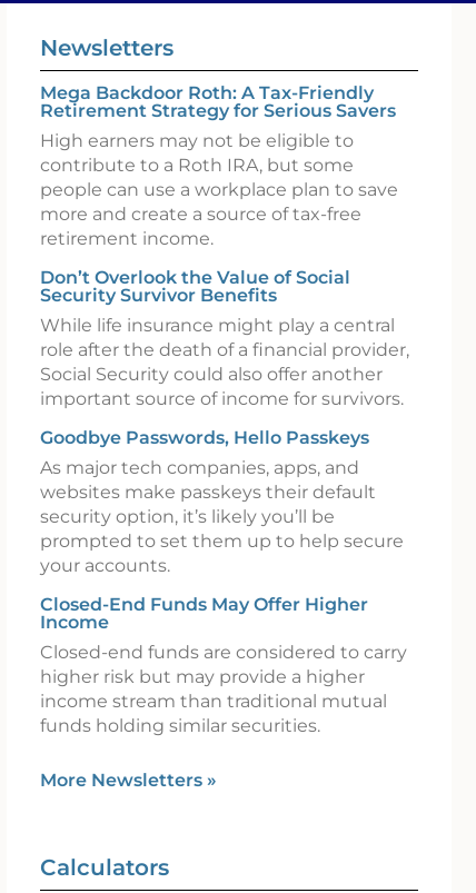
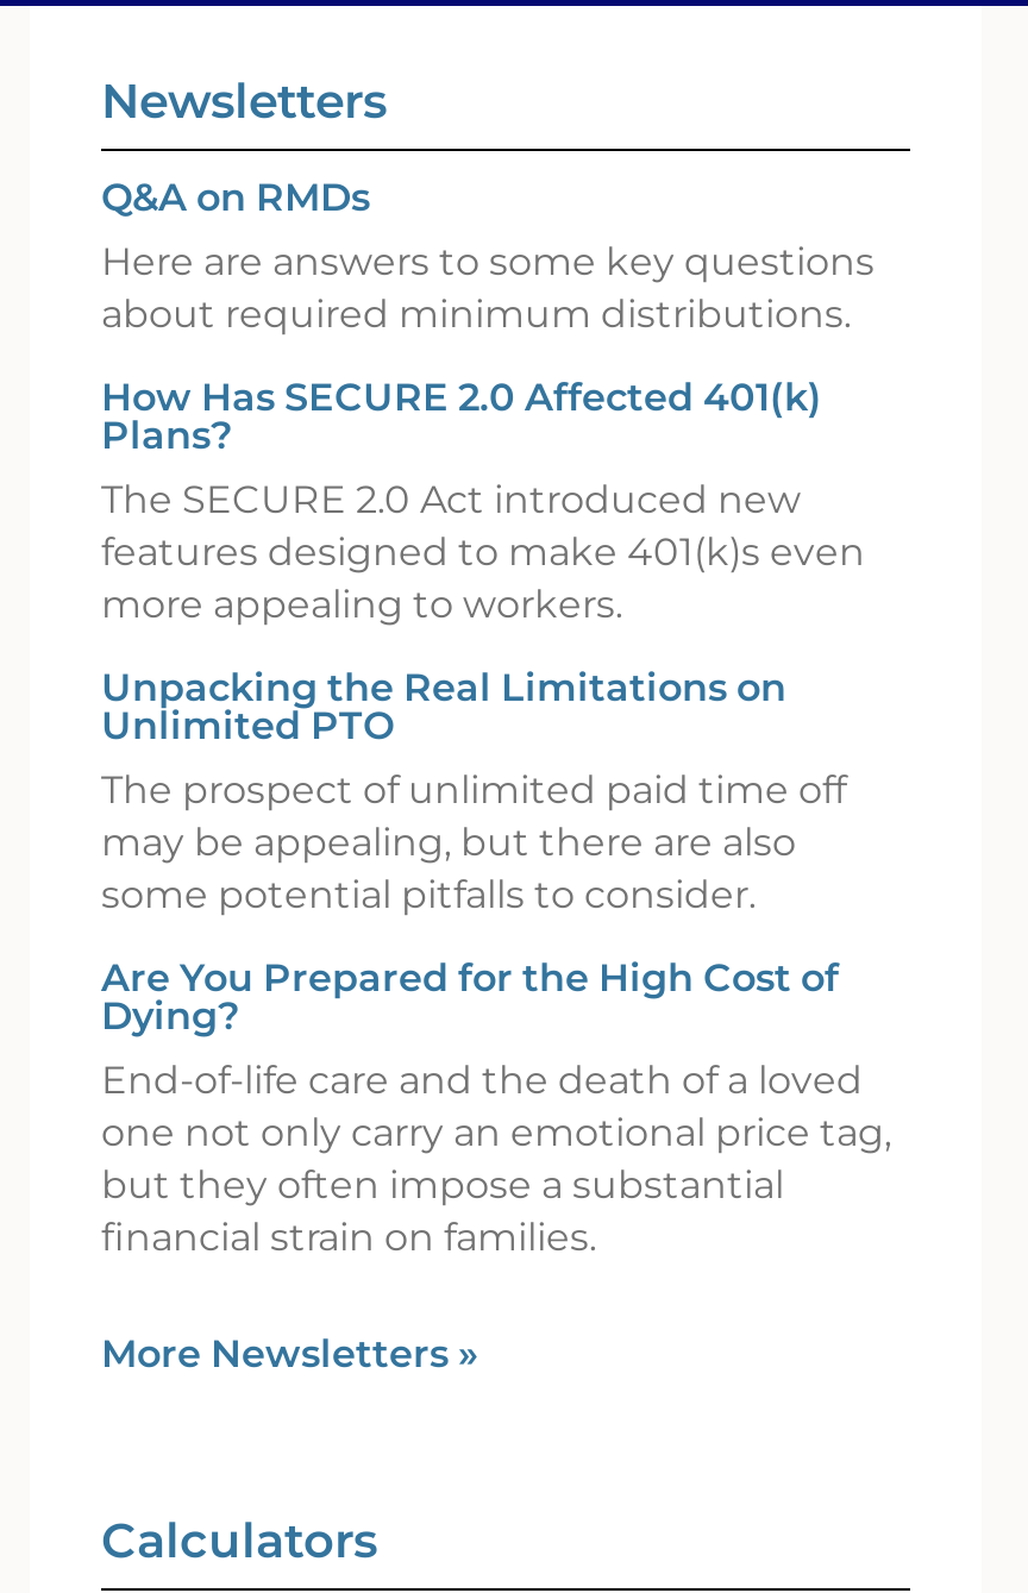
[40,82,398,249] Mega Backdoor Roth: A Tax-Friendly | Retirement Strategy for Serious Savers | High earners may not be eligible to | contribute to a Roth IRA, but some | people can use a workplace plan to save | more and create a source of tax-free | retirement income. -> [101,175,875,337] Q&A on RMDs | Here are answers to some key questions | about required minimum distributions.
[40,267,409,409] Don’t Overlook the Value of Social | Security Survivor Benefits | While life insurance might play a central | role after the death of a financial provider, | Social Security could also offer another | important source of income for survivors. -> [101,375,865,627] How Has SECURE 2.0 Affected 401(k) | Plans? | The SECURE 2.0 Act introduced new | features designed to make 401(k)s even | more appealing to workers.
[40,427,404,576] Goodbye Passwords, Hello Passkeys | As major tech companies, apps, and | websites make passkeys their default | security option, it’s likely you’ll be | prompted to set them up to help secure | your accounts. -> [101,665,846,917] Unpacking the Real Limitations on | Unlimited PTO | The prospect of unlimited paid time off | may be appealing, but there are also | some potential pitfalls to consider.
[40,594,407,736] Closed-End Funds May Offer Higher | Income | Closed-end funds are considered to carry | higher risk but may provide a higher | income stream than traditional mutual | funds holding similar securities. -> [101,955,891,1260] Are You Prepared for the High Cost of | Dying? | End-of-life care and the death of a loved | one not only carry an emotional price tag, | but they often impose a substantial | financial strain on families.

